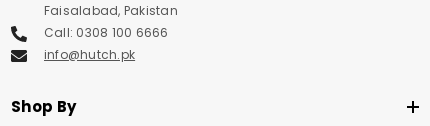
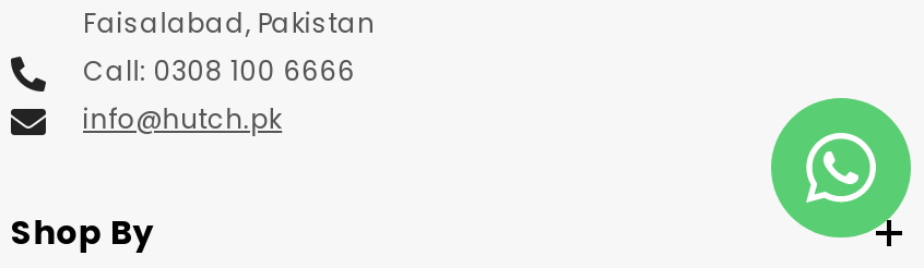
none -> [769,96,913,240] [image]

